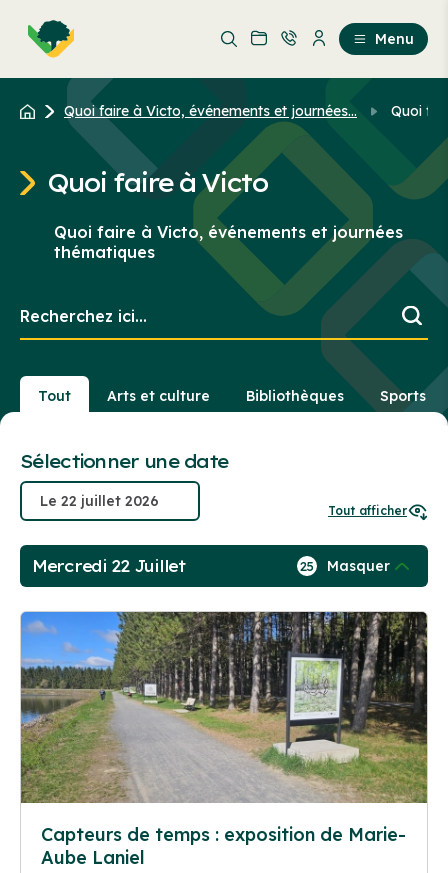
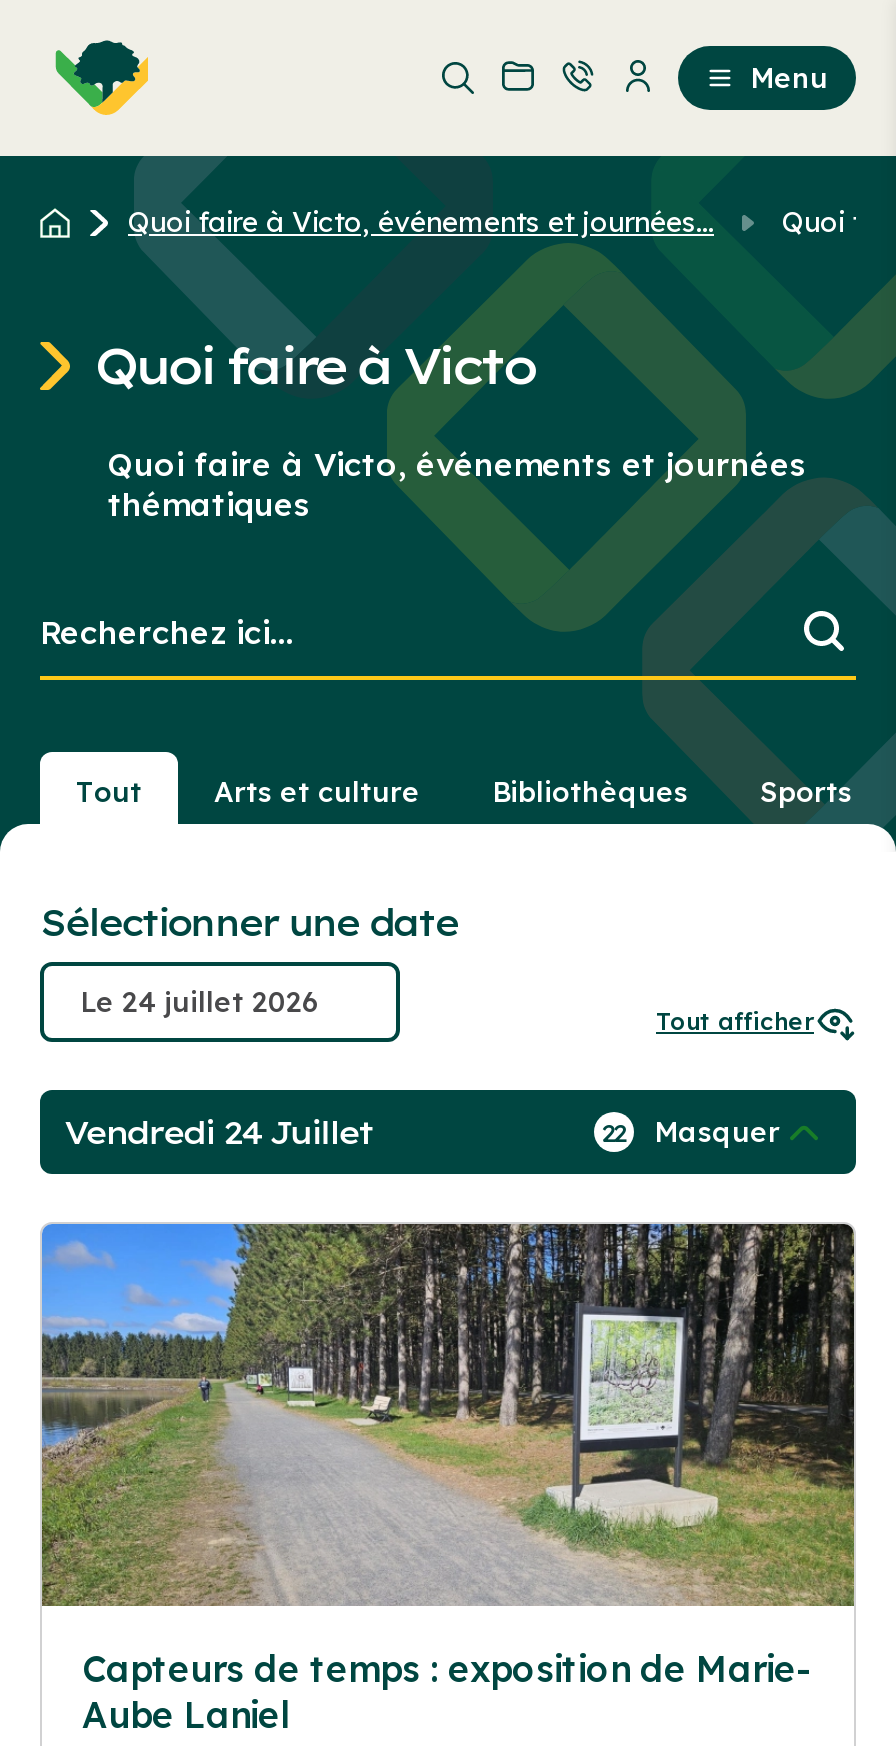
[32,556,186,576] Mercredi 22 Juillet -> [64,1112,373,1152] Vendredi 24 Juillet
[300,557,390,575] 25 Masquer -> [602,1114,780,1150] 22 Masquer

